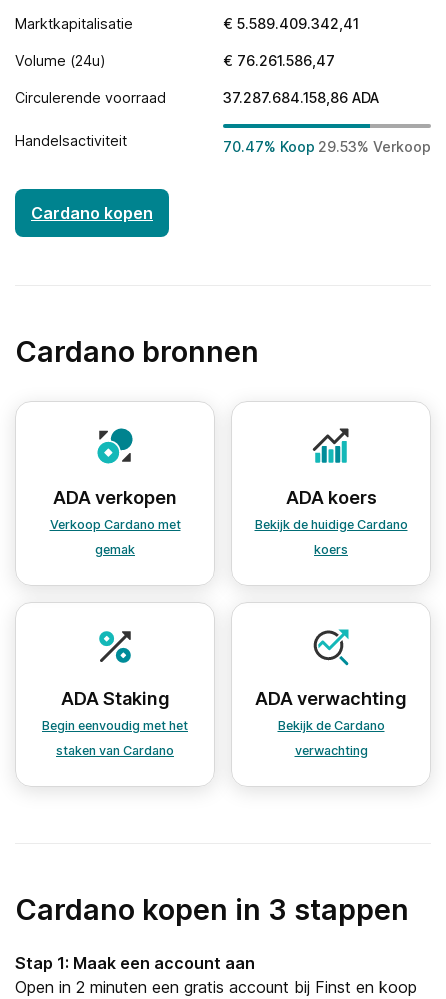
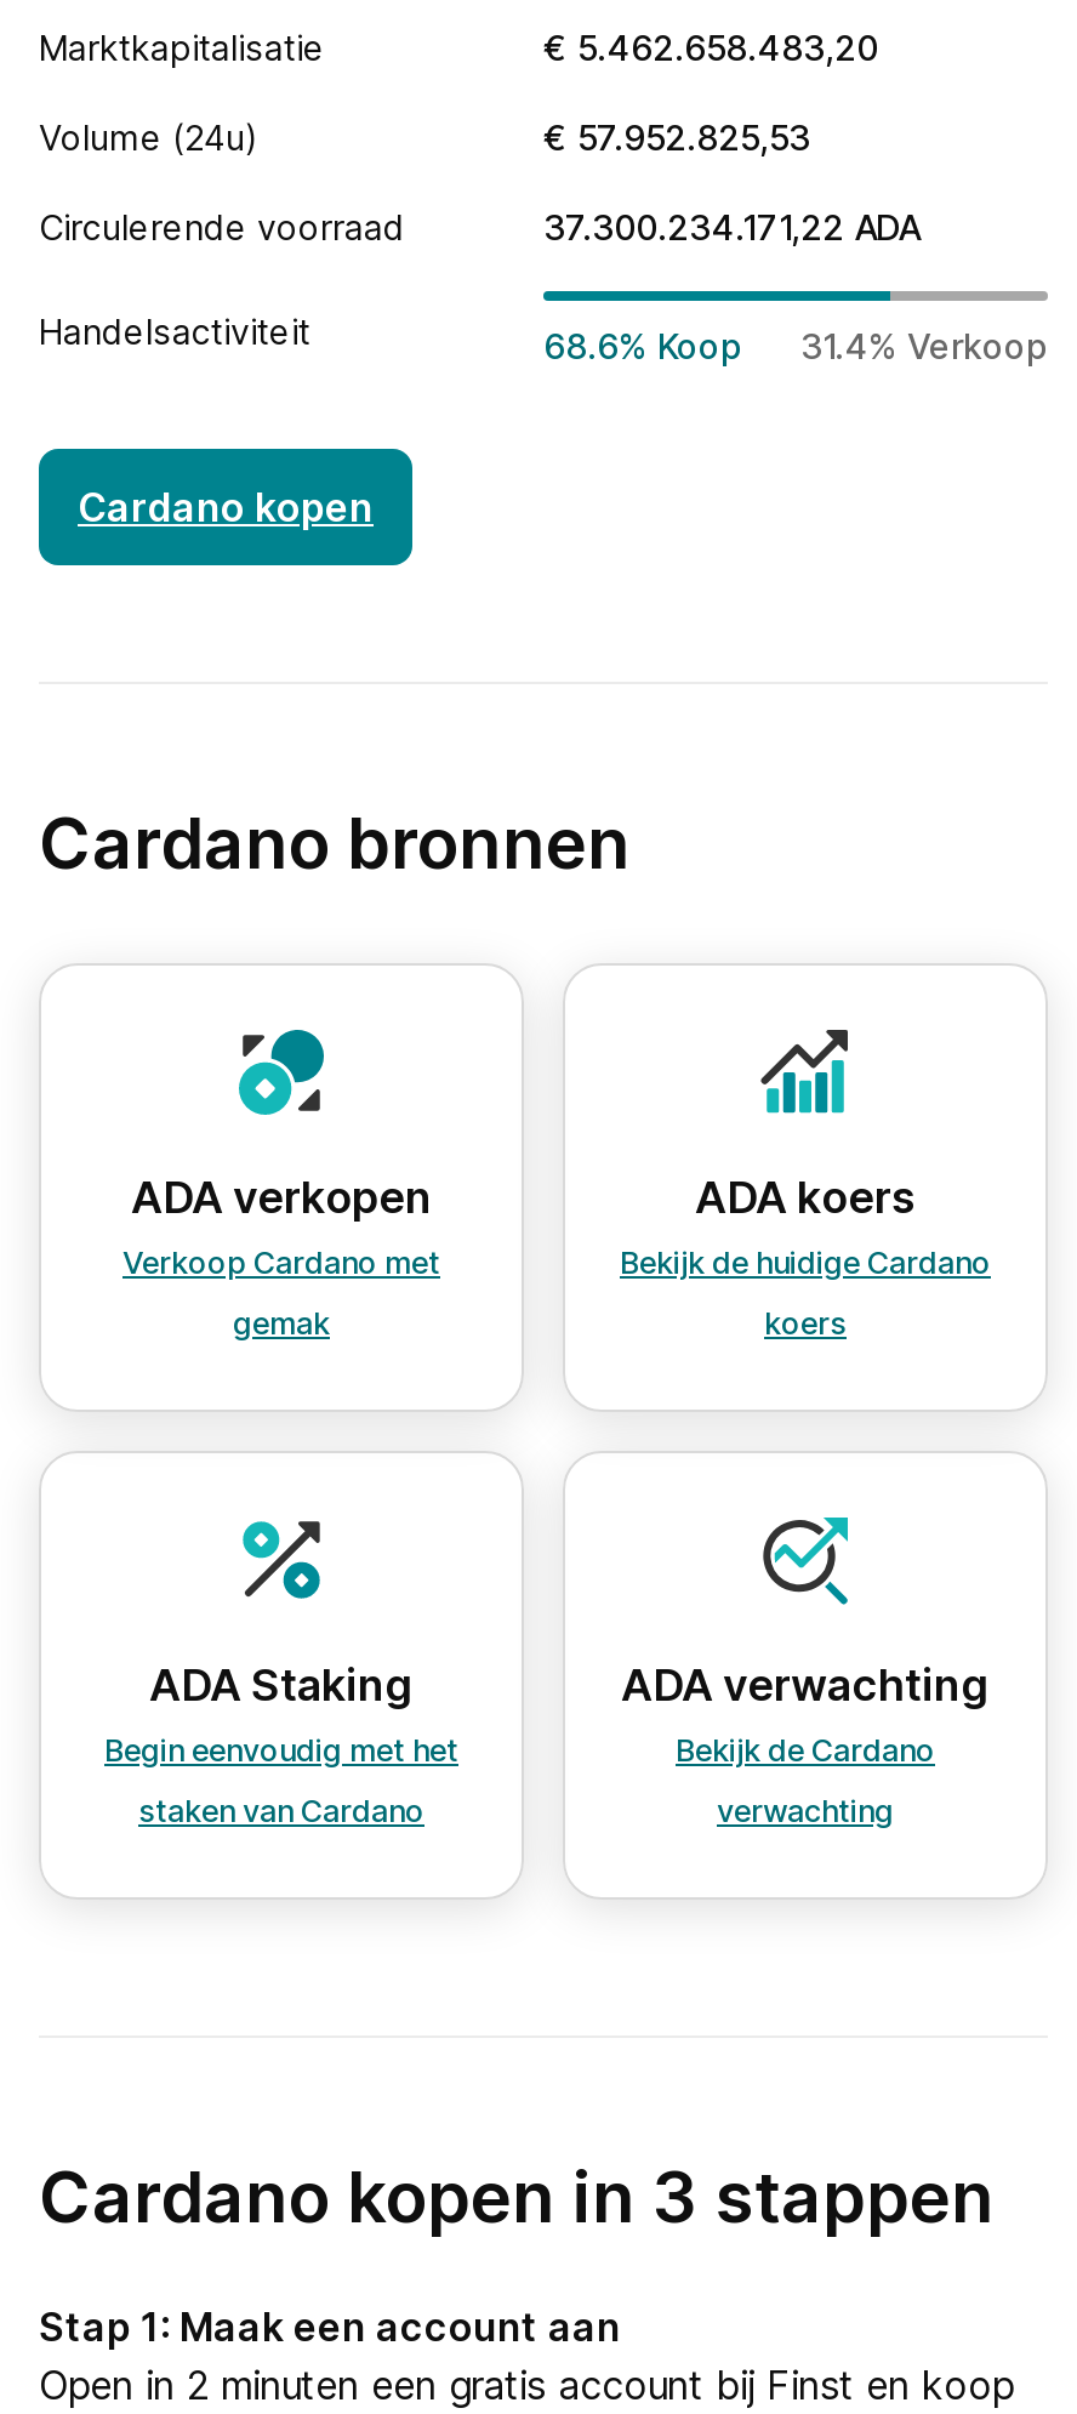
[223,15,359,32] €5.589.409.342,41 -> [543,27,878,68] €5.462.658.483,20
[223,52,335,69] €76.261.586,47 -> [543,116,810,158] €57.952.825,53
[223,89,379,106] 37.287.684.158,86 ADA -> [543,206,919,247] 37.300.234.171,22 ADA
[223,138,431,155] 70.47% Koop 29.53% Verkoop -> [543,325,1048,366] 68.6% Koop | 31.4% Verkoop

